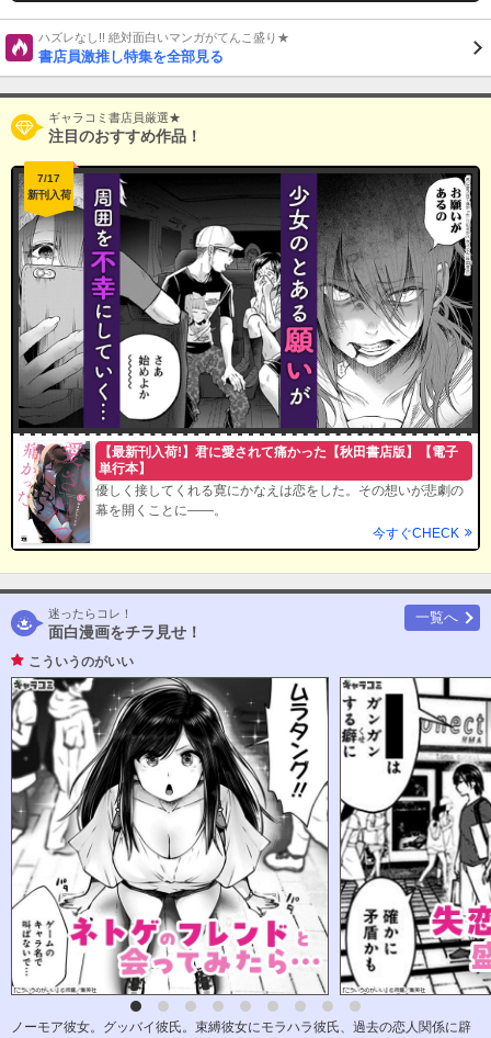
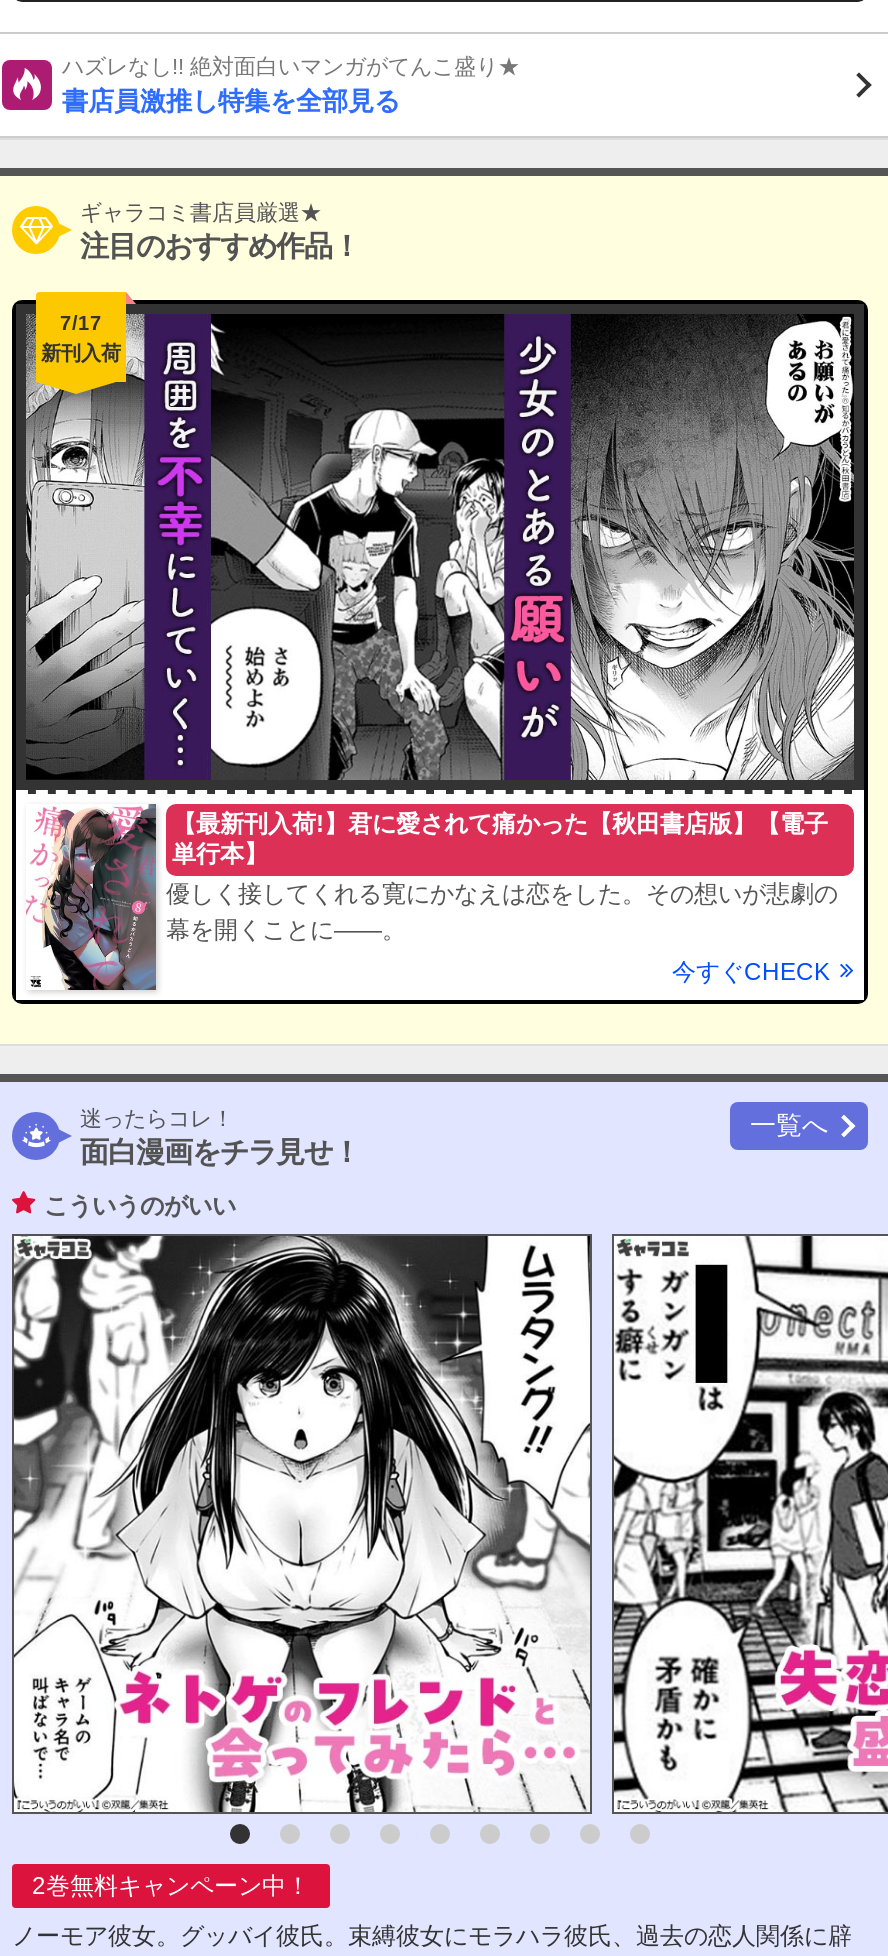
none -> [32,1872,310,1900] 2巻無料キャンペーン中！

